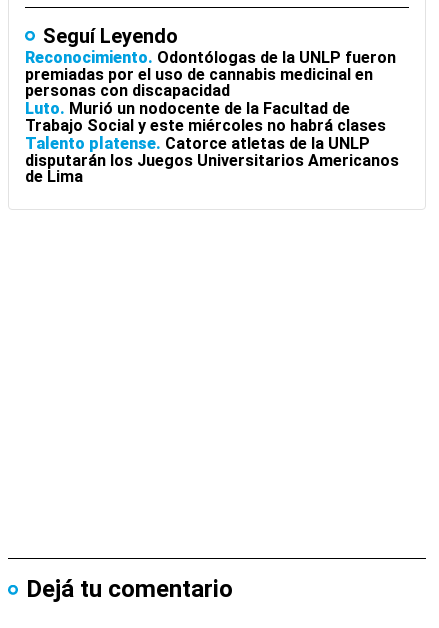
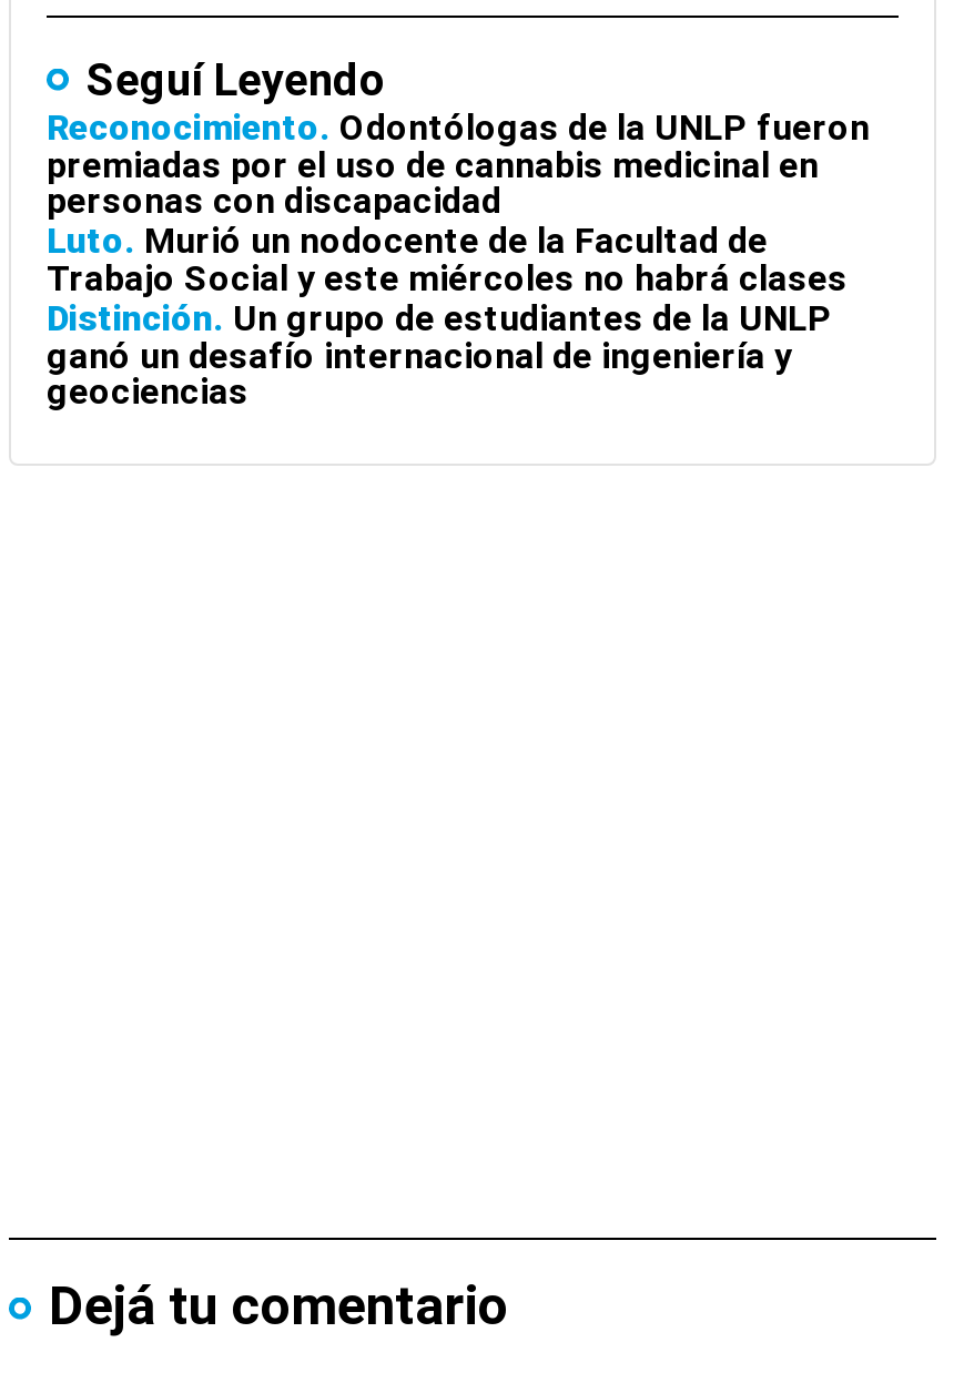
[25,134,399,186] Talento platense Catorce atletas de la UNLP | disputarán los Juegos Universitarios Americanos | de Lima -> [47,298,832,413] Distinción Un grupo de estudiantes de la UNLP | ganó un desafío internacional de ingeniería y | geociencias

